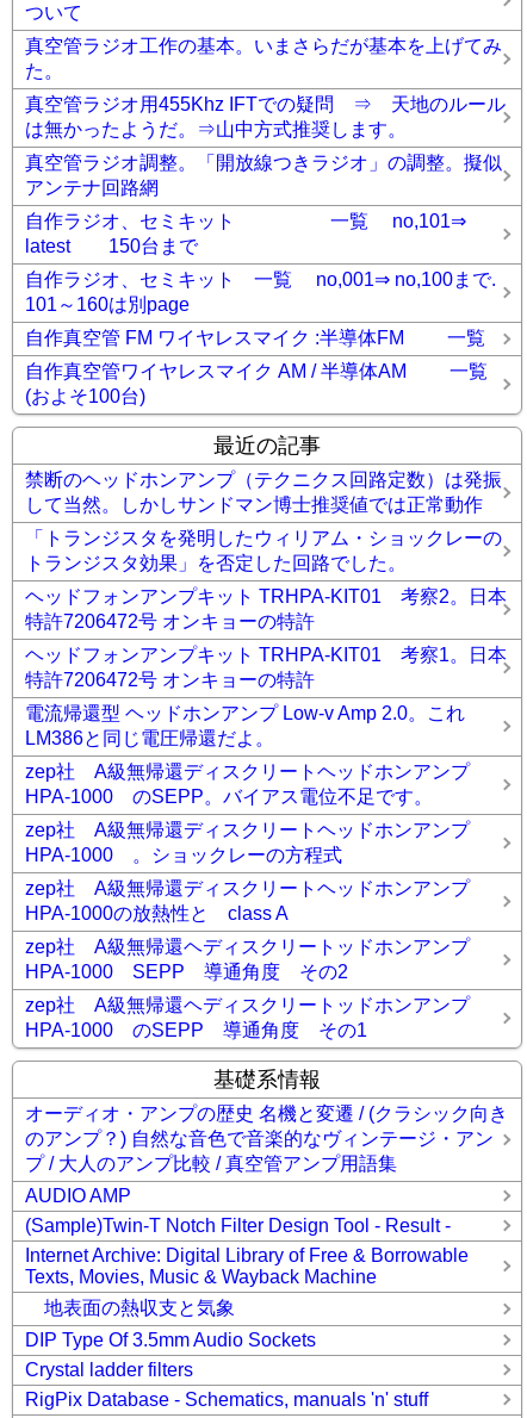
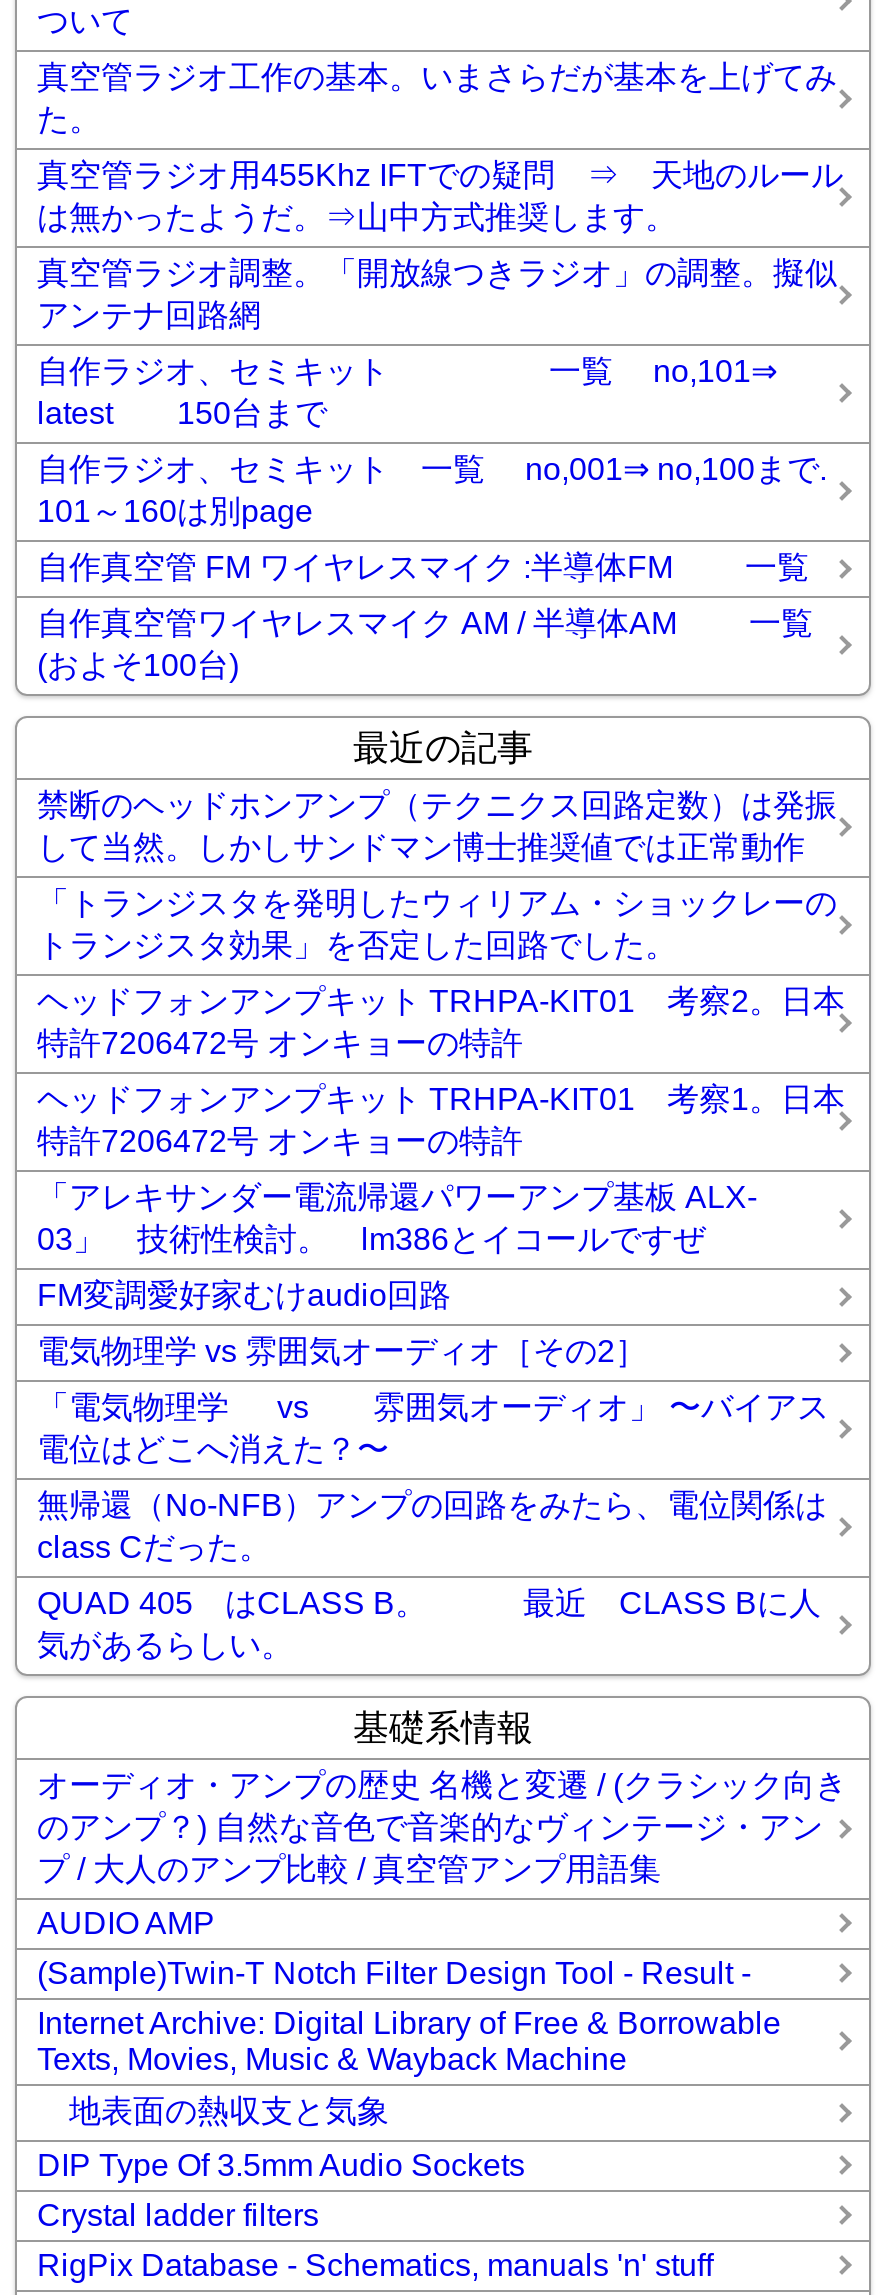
[25,704,465,749] 電流帰還型 ヘッドホンアンプ Low-v Amp 2.0。これ | LM386と同じ電圧帰還だよ。 -> [37,1181,757,1257] 「アレキサンダー電流帰還パワーアンプ基板 ALX- | 03」 技術性検討。 lm386とイコールですぜ
[25,762,489,807] zep社 A級無帰還ディスクリートヘッドホンアンプ | HPA-1000 のSEPP。バイアス電位不足です。 -> [37,1279,451,1313] FM変調愛好家むけaudio回路
[25,820,489,866] zep社 A級無帰還ディスクリートヘッドホンアンプ | HPA-1000 。ショックレーの方程式 -> [37,1335,647,1369] 電気物理学 vs 雰囲気オーディオ［その2］
[25,879,489,924] zep社 A級無帰還ディスクリートヘッドホンアンプ | HPA-1000の放熱性と class A -> [37,1391,829,1467] 「電気物理学 vs 雰囲気オーディオ」 〜バイアス | 電位はどこへ消えた？〜
[25,937,489,982] zep社 A級無帰還ヘディスクリートッドホンアンプ | HPA-1000 SEPP 導通角度 その2 -> [37,1489,827,1565] 無帰還（No-NFB）アンプの回路をみたら、電位関係は | class Cだった。
[25,995,489,1041] zep社 A級無帰還ヘディスクリートッドホンアンプ | HPA-1000 のSEPP 導通角度 その1 -> [37,1587,821,1663] QUAD 405 はCLASS B。 最近 CLASS Bに人 | 気があるらしい。

